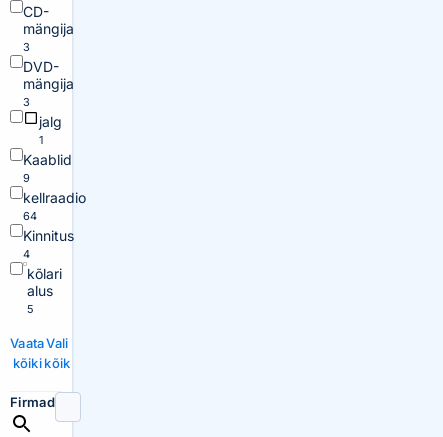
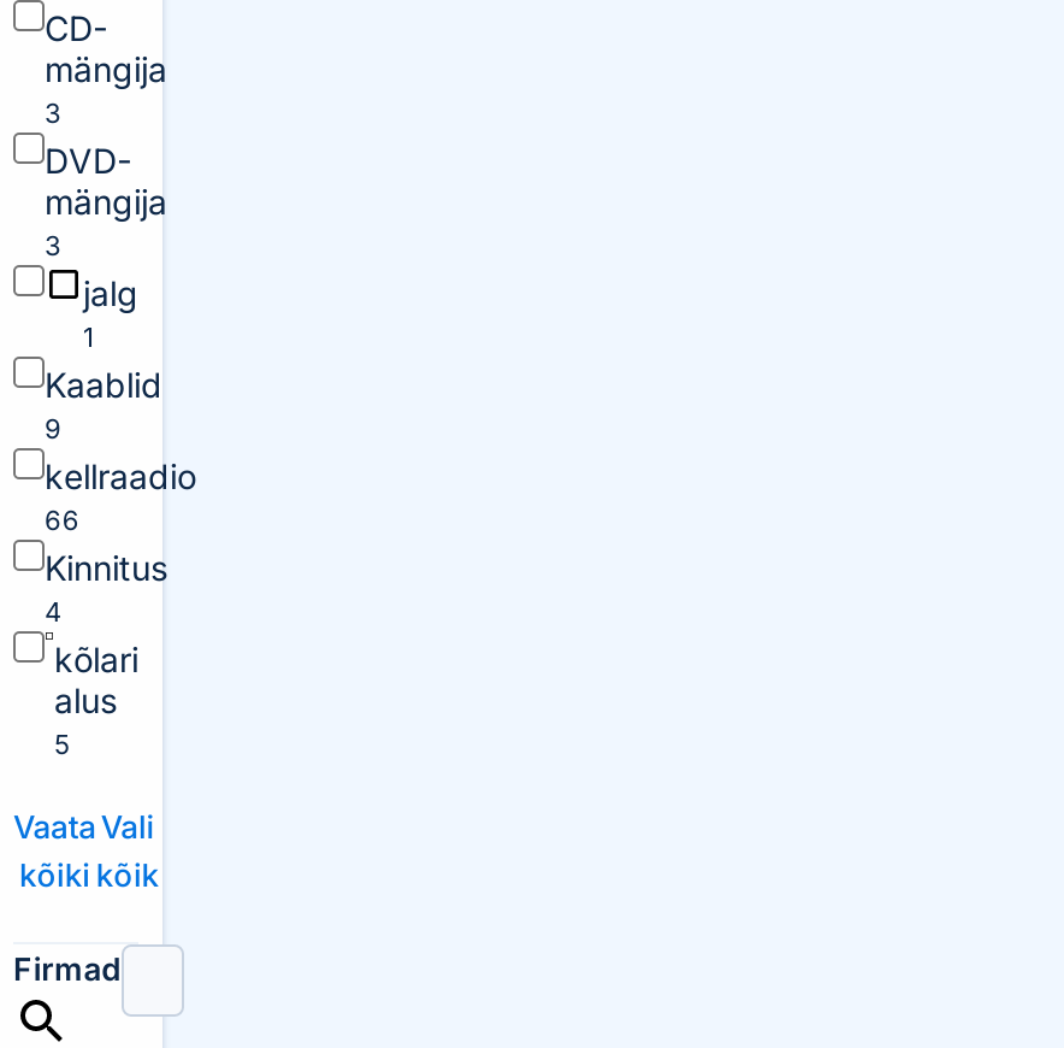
[23,209,38,223] 64 -> [45,504,80,537] 66

